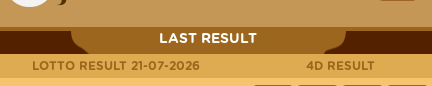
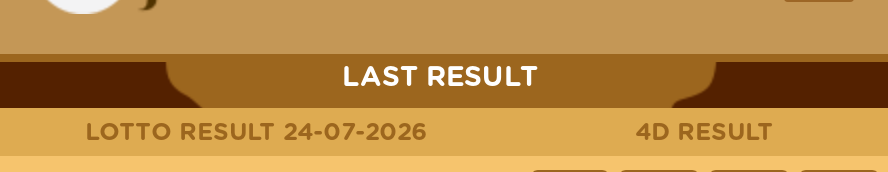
[32,60,200,72] LOTTO RESULT 21-07-2026 -> [85,120,427,144] LOTTO RESULT 24-07-2026

